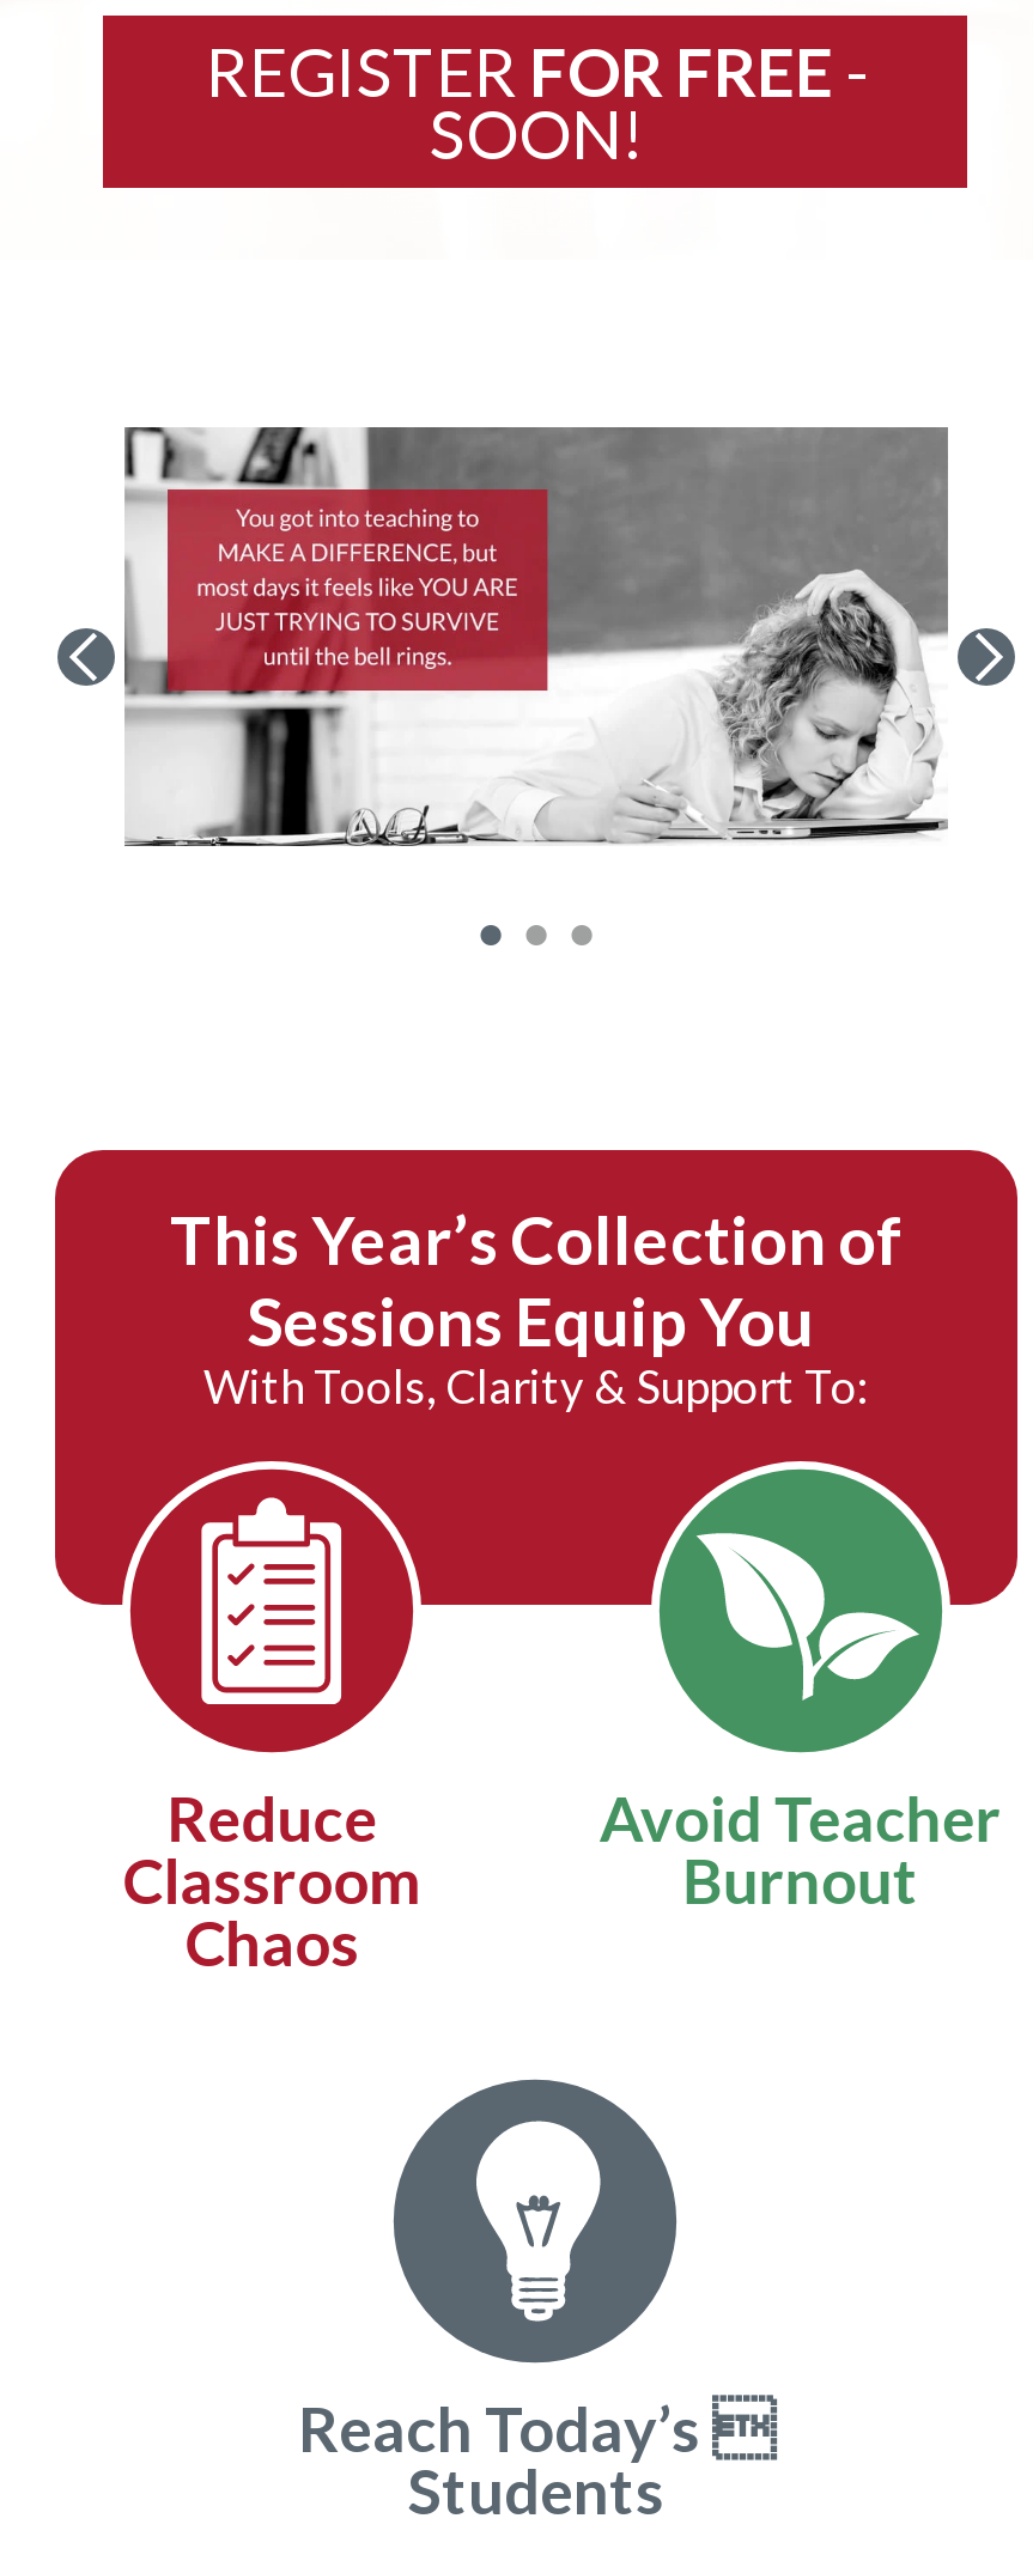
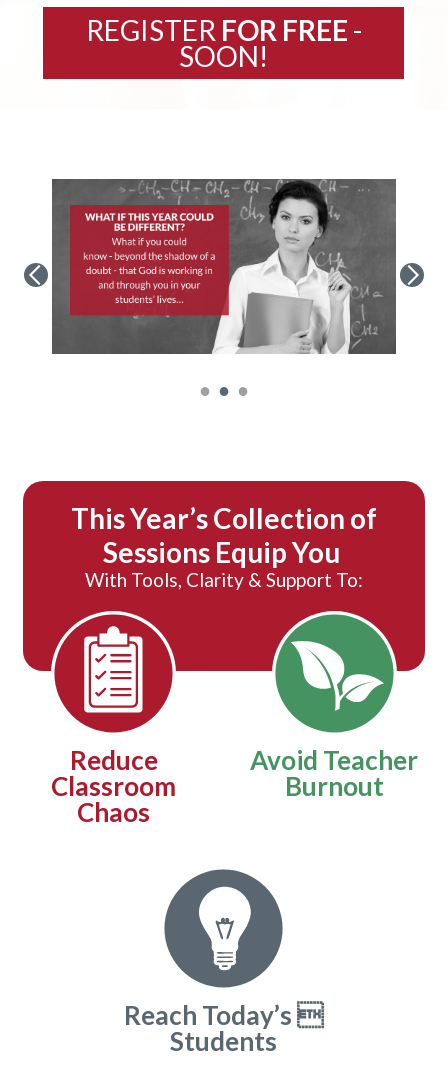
[124,427,948,846] [image] -> [51,178,397,355] [image]

